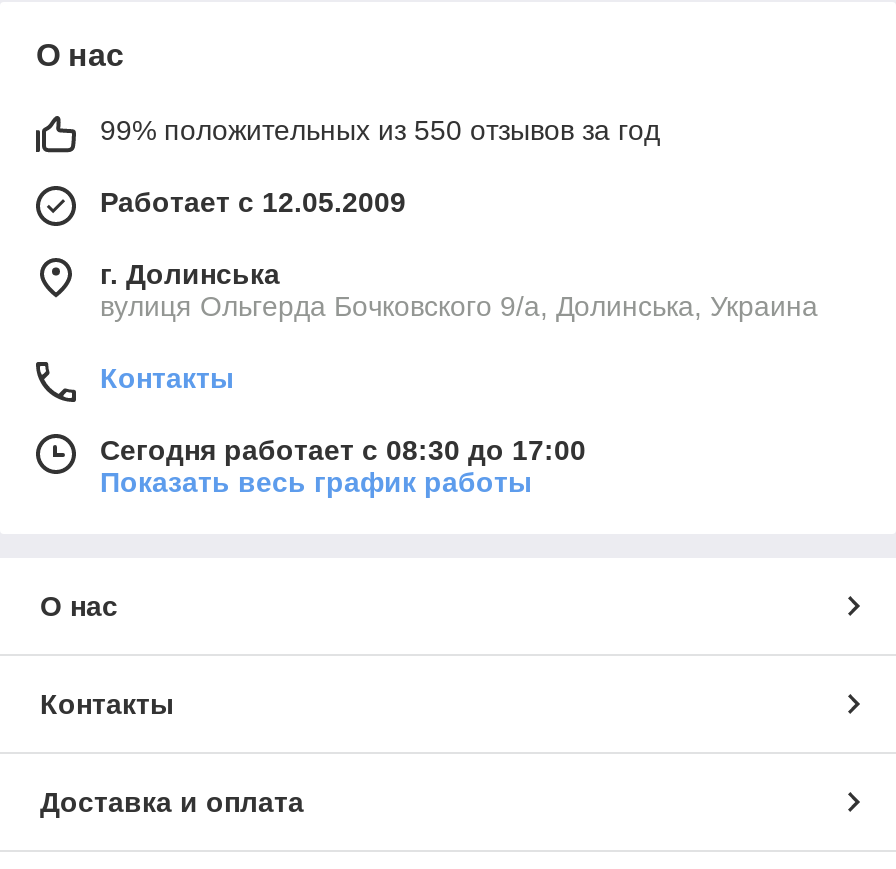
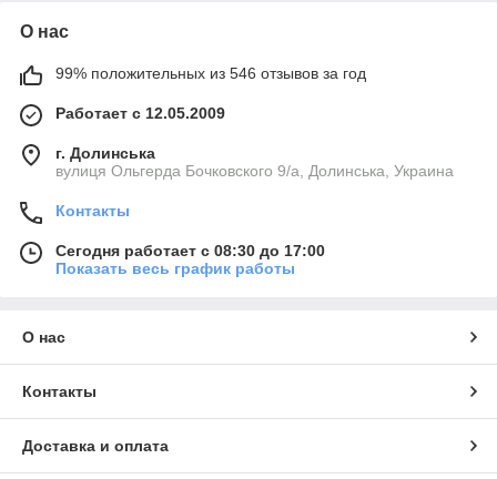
[100,114,660,146] 99% положительных из 550 отзывов за год -> [55,64,366,82] 99% положительных из 546 отзывов за год

